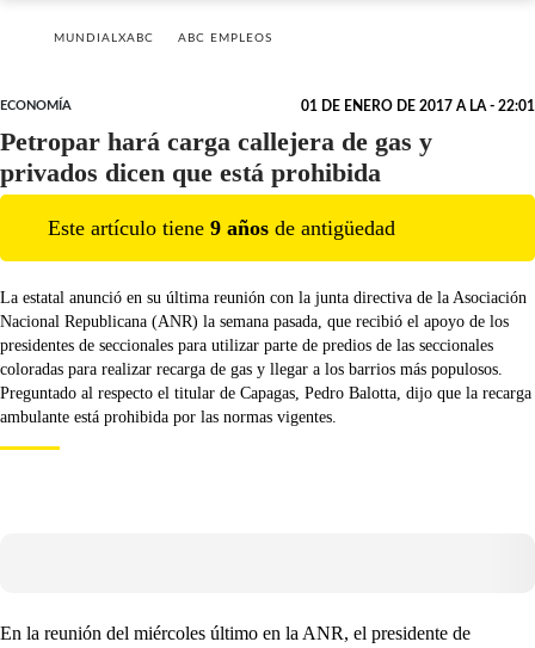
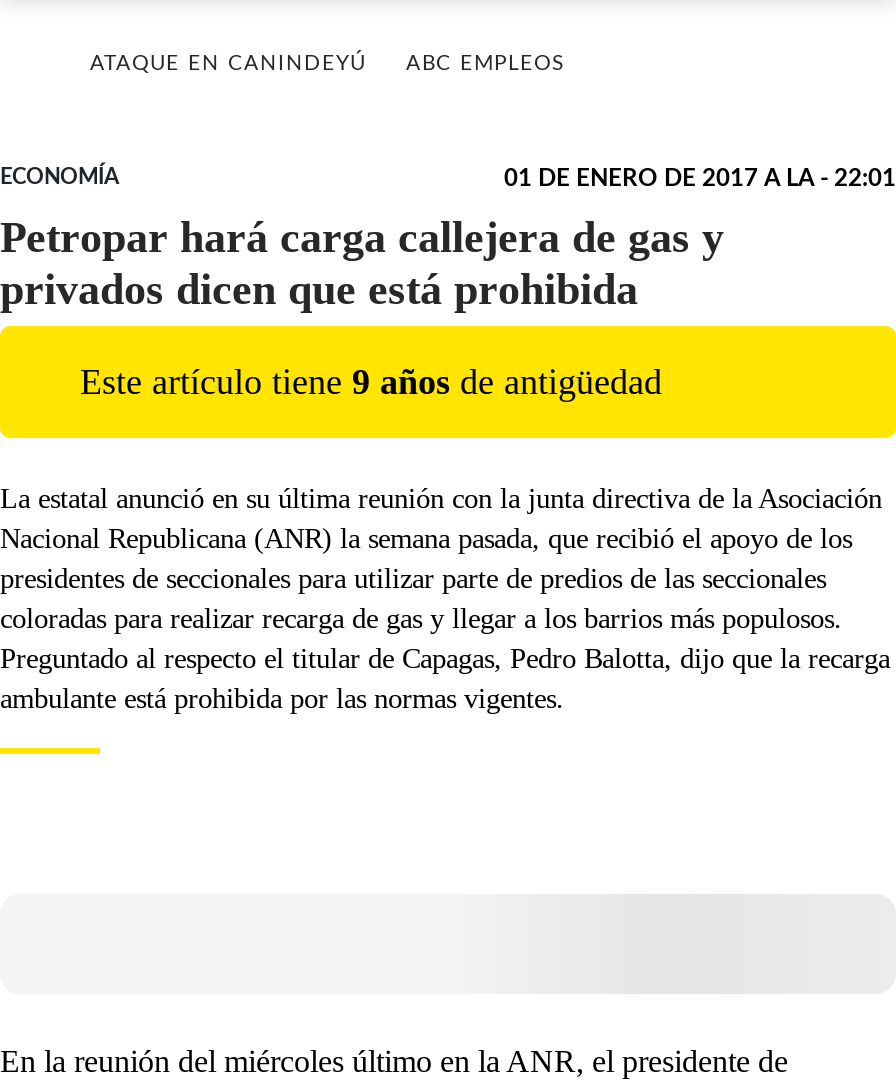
[54,32,154,44] MUNDIALXABC -> [90,54,366,74] ATAQUE EN CANINDEYÚ

